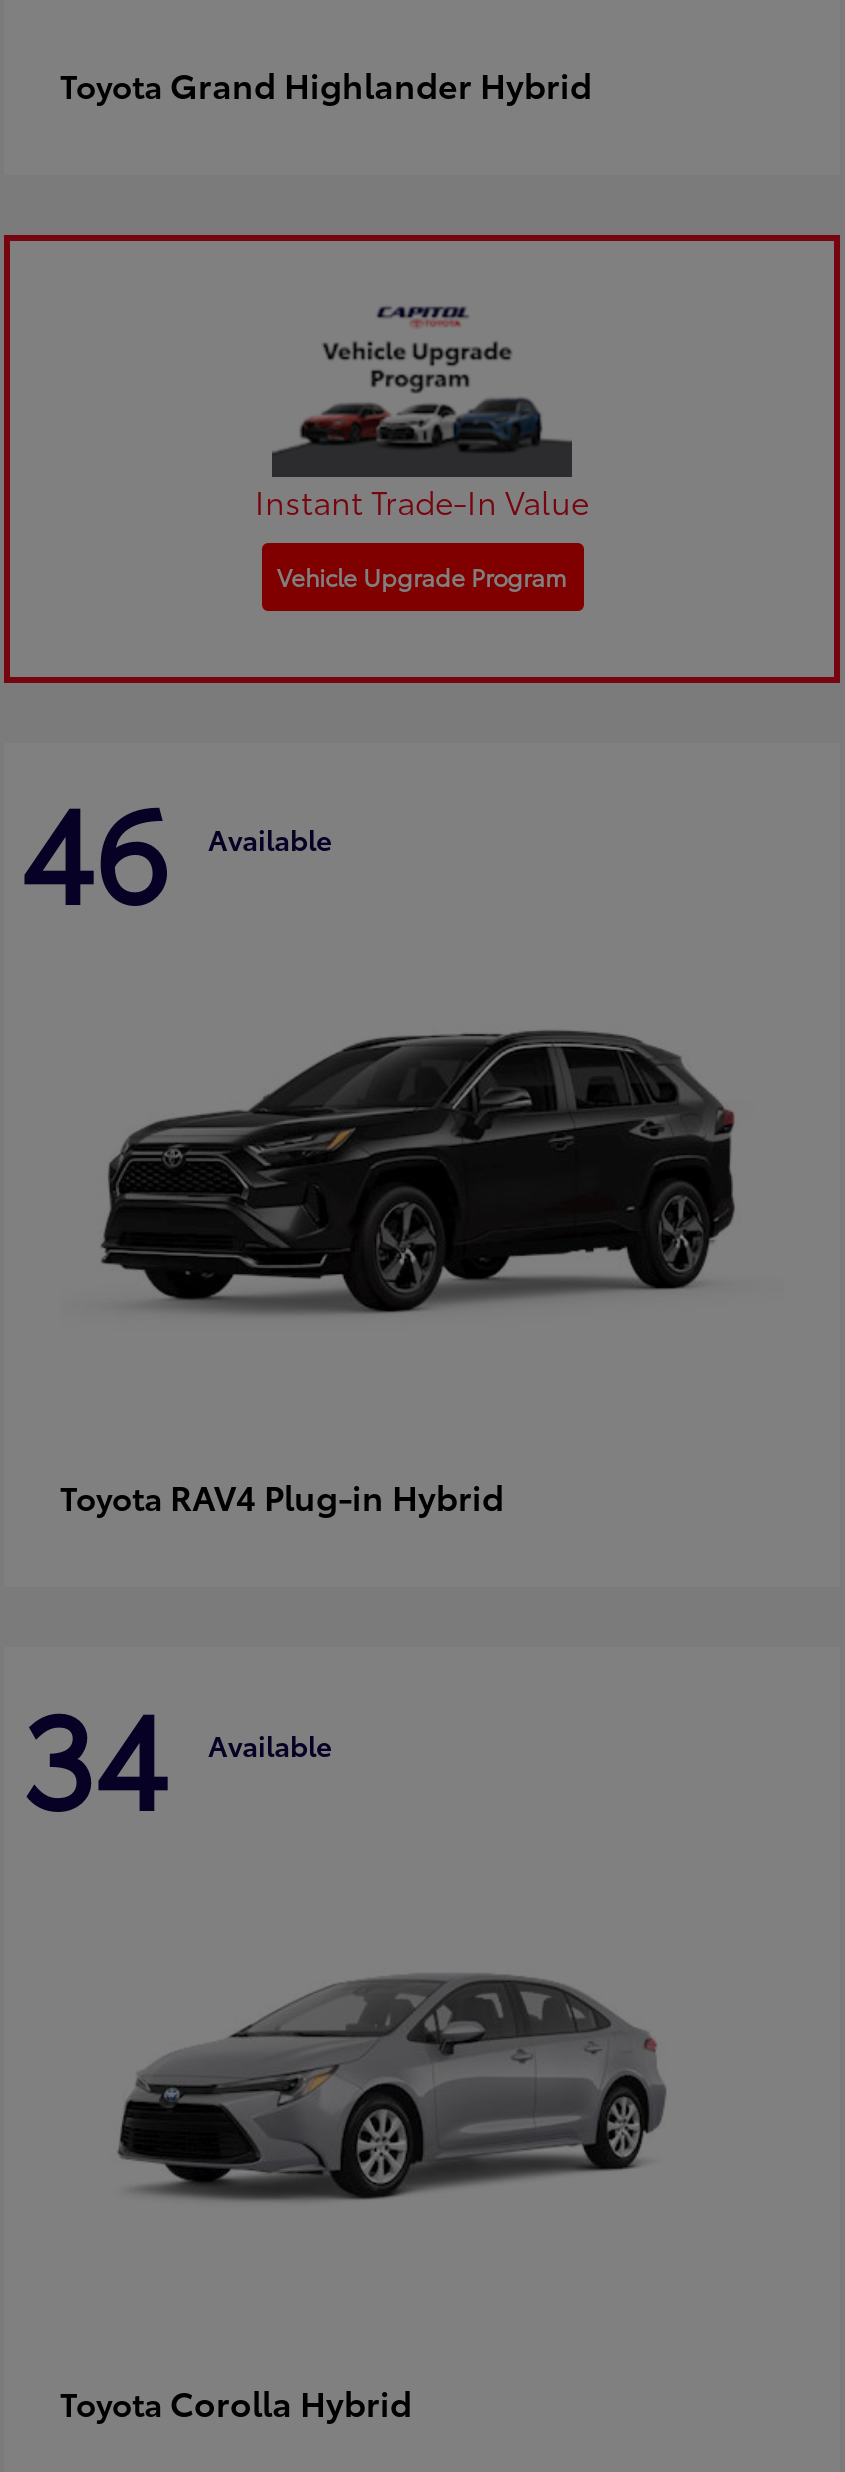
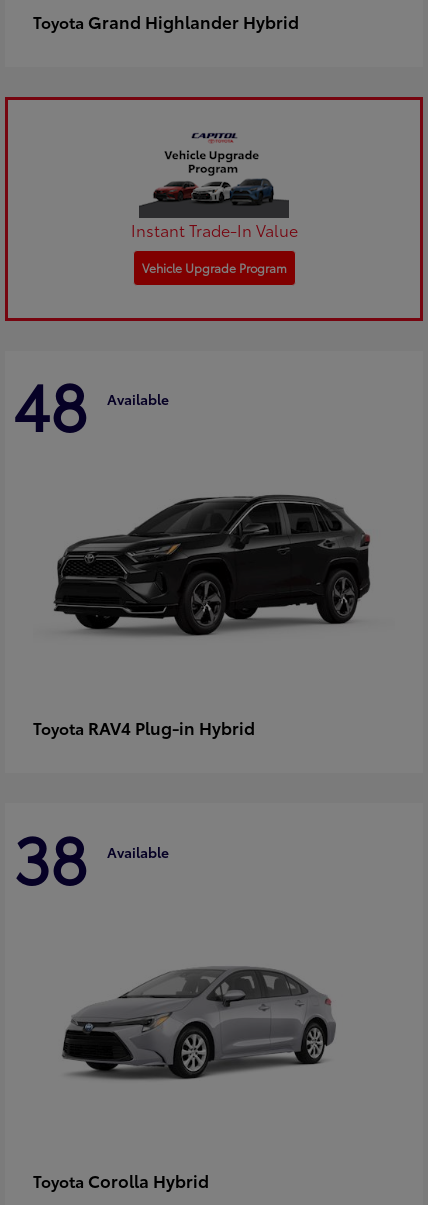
[20,756,332,940] 46 Available -> [13,357,169,449] 48 Available
[20,1660,332,1844] 34 Available -> [13,810,169,902] 38 Available

